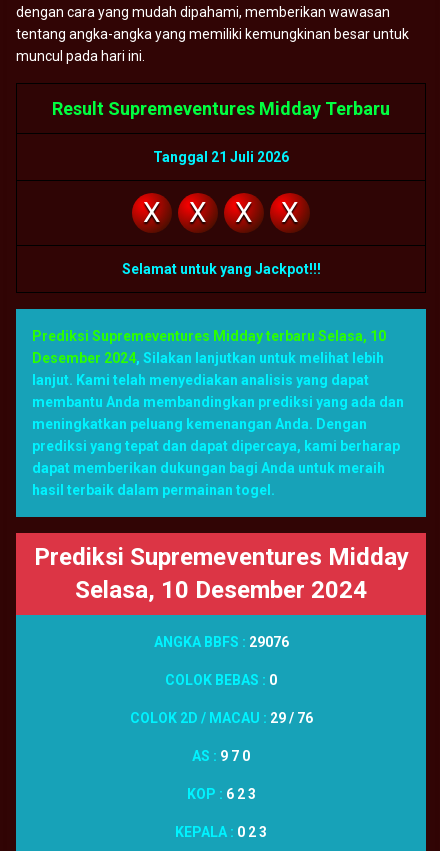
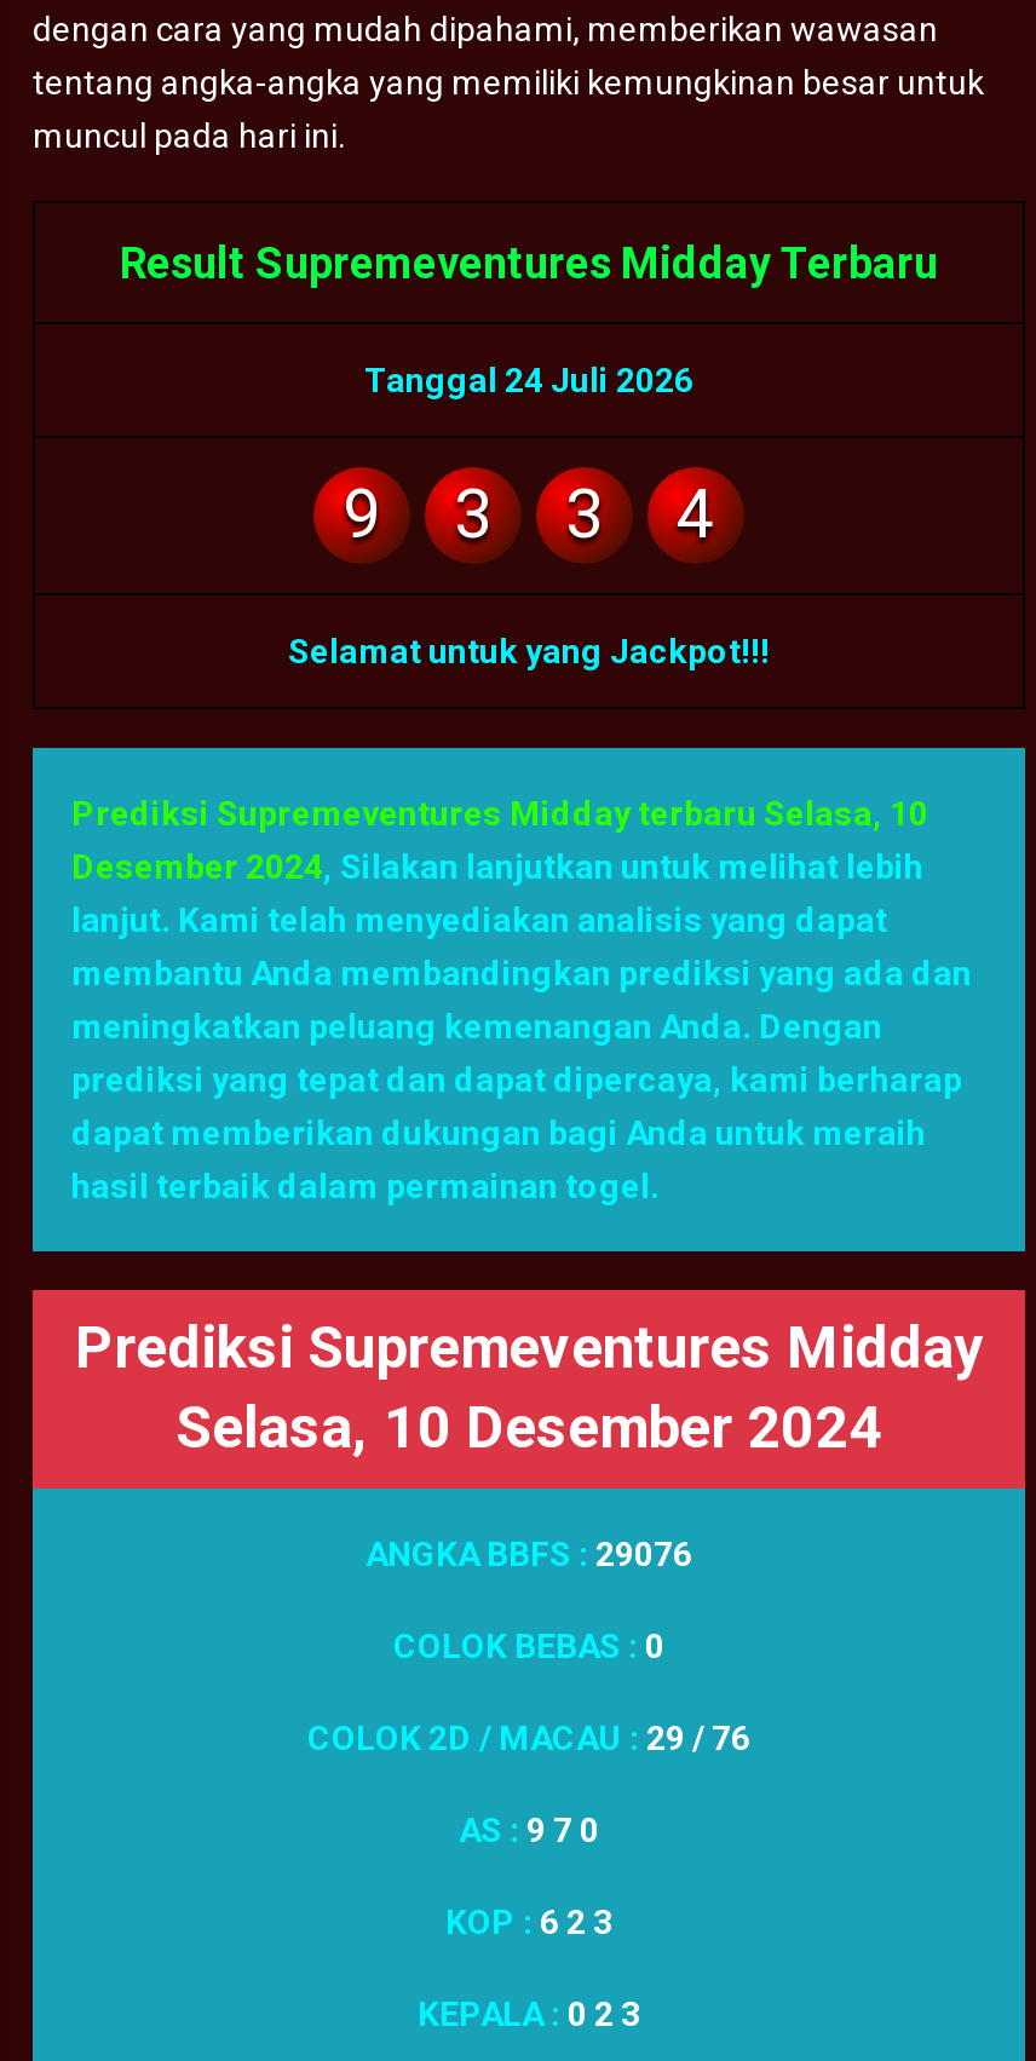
[153,149,289,165] Tanggal 21 Juli 2026 -> [364,361,693,400] Tanggal 24 Juli 2026
[143,196,299,229] X | X | X | X -> [343,475,715,555] 9 | 3 | 3 | 4

